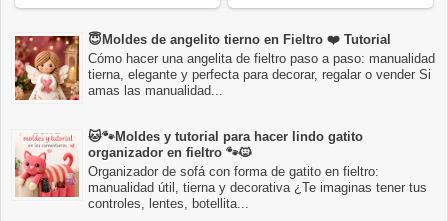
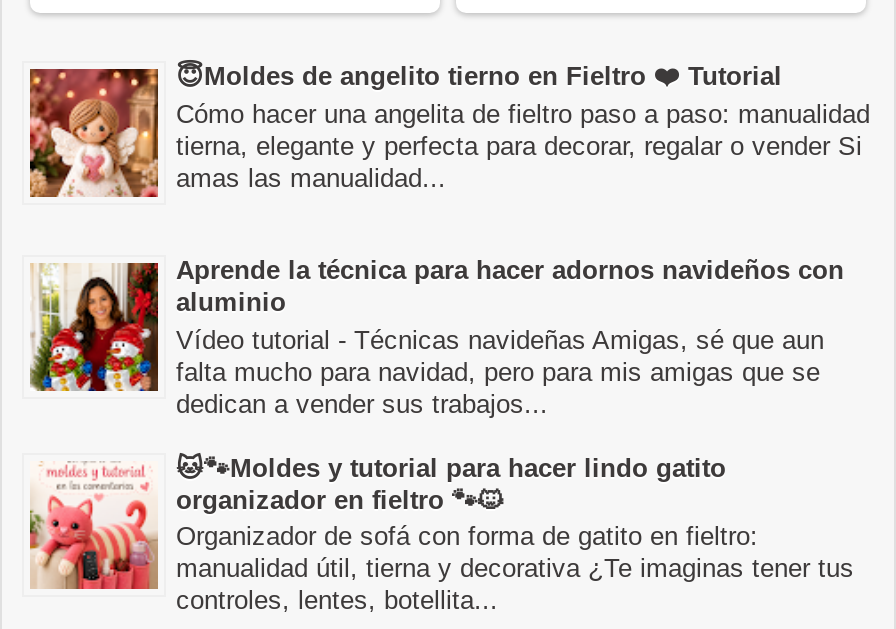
none -> [30,255,844,418] [image] | Aprende la técnica para hacer adornos navideños con | aluminio | Vídeo tutorial - Técnicas navideñas Amigas, sé que aun | falta mucho para navidad, pero para mis amigas que se | dedican a vender sus trabajos...

